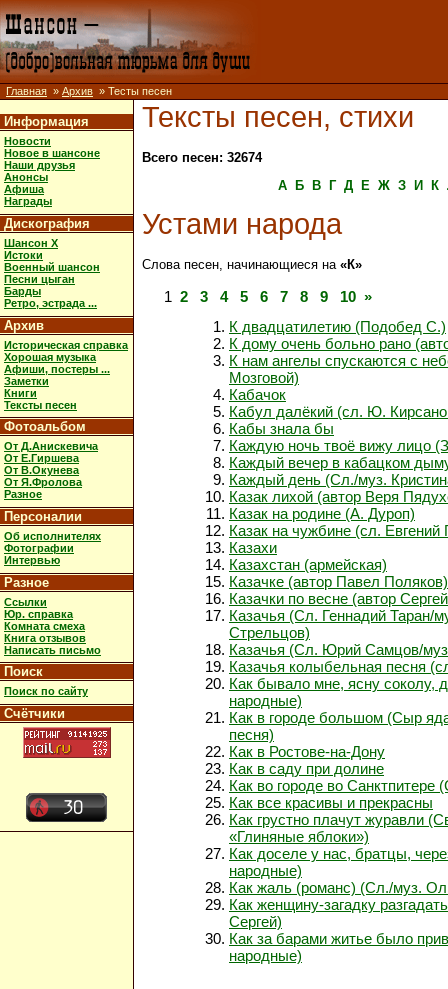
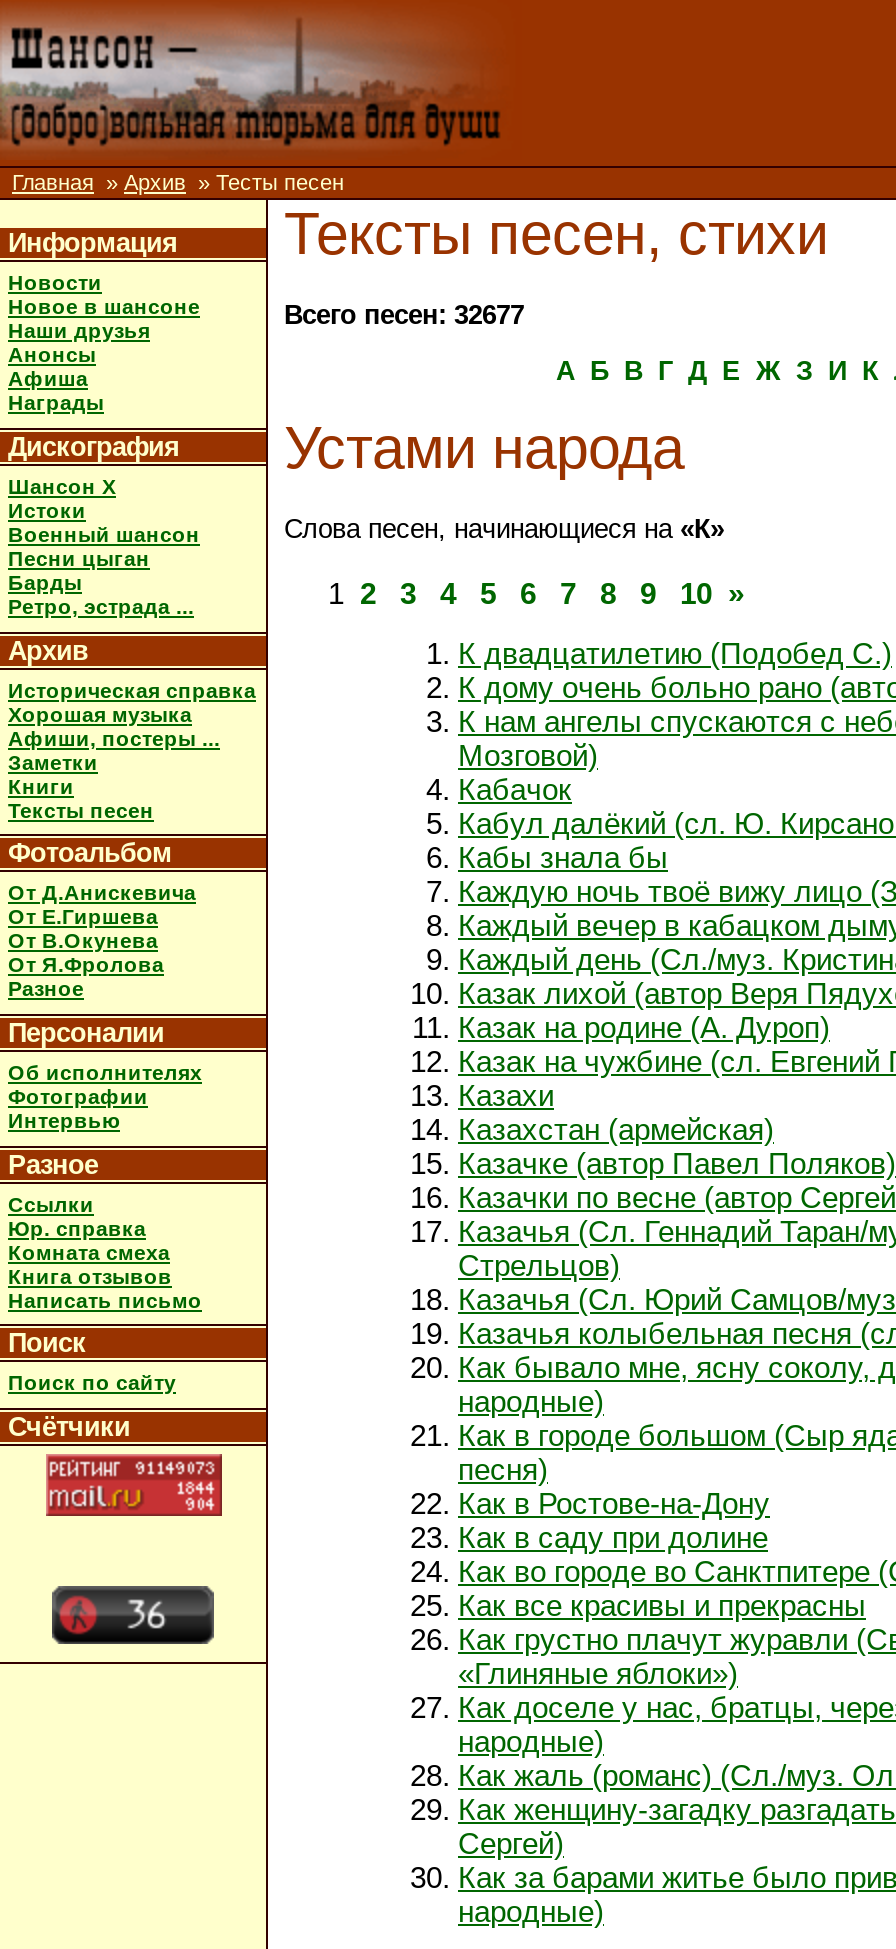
[142,150,262,165] Всего песен: 32674 -> [284,300,524,330] Всего песен: 32677

